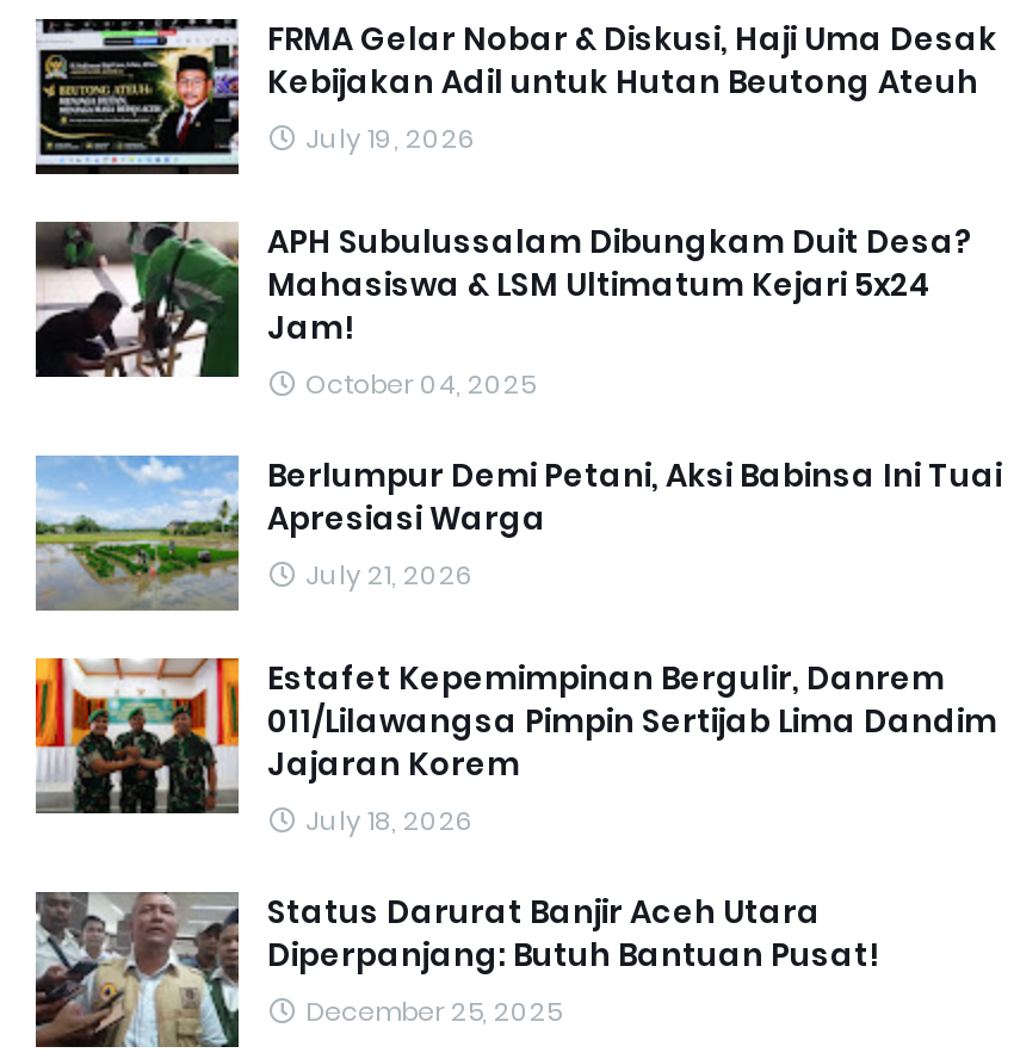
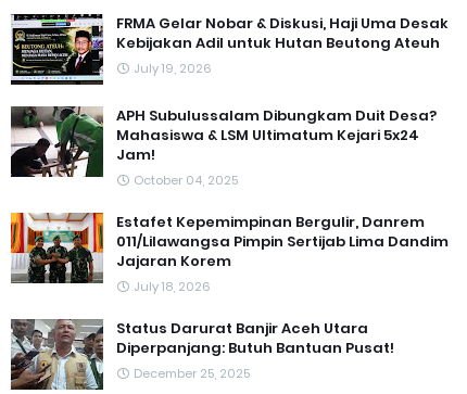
[36,453,1002,613] [image] | Berlumpur Demi Petani, Aksi Babinsa Ini Tuai | Apresiasi Warga | July 21, 2026 -> none

